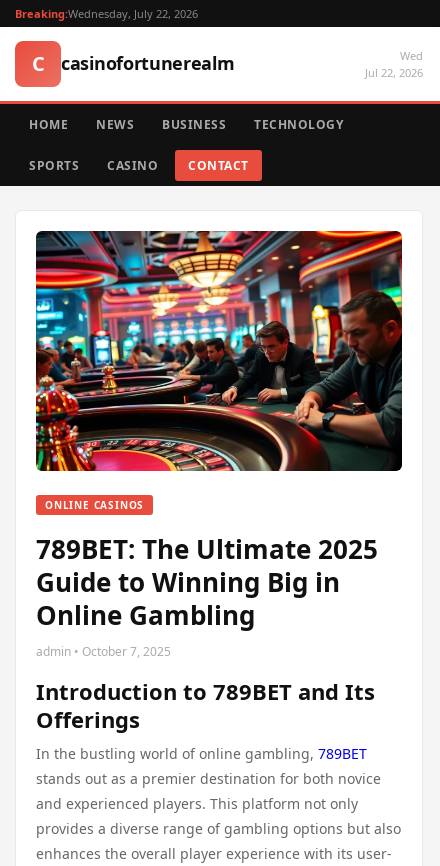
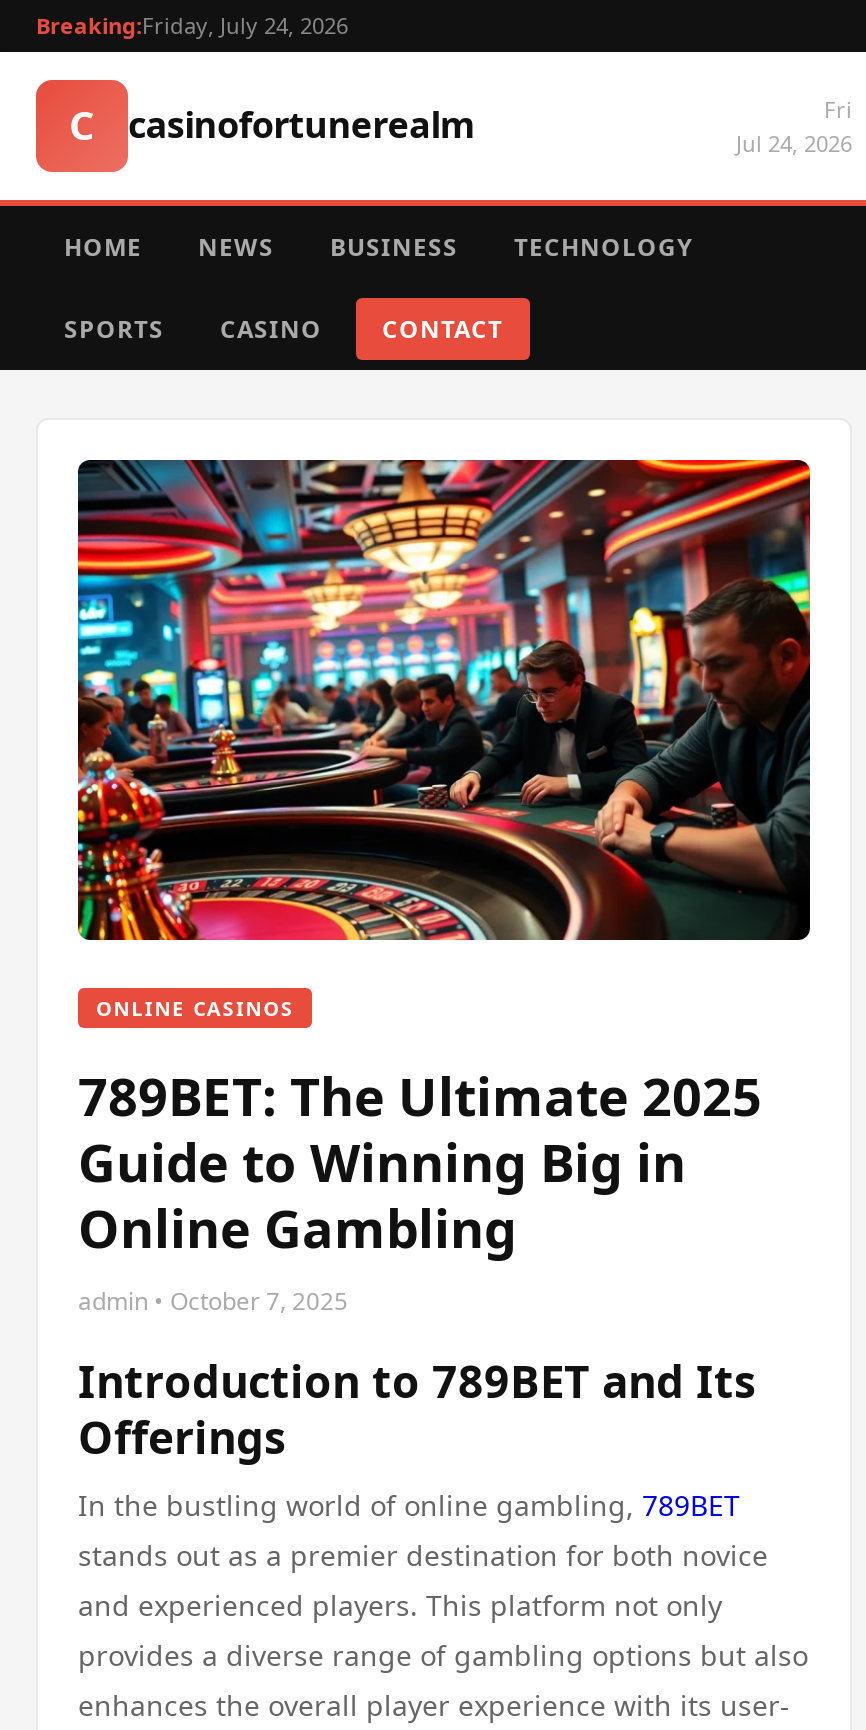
[15,6,198,21] Breaking:Wednesday, July 22, 2026 -> [36,10,348,40] Breaking:Friday, July 24, 2026
[365,48,423,80] Wed | Jul 22, 2026 -> [736,94,852,158] Fri | Jul 24, 2026

